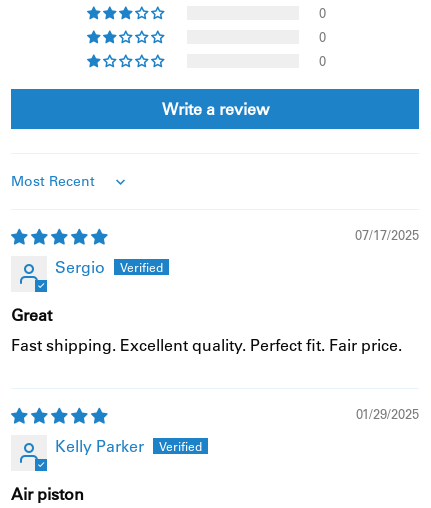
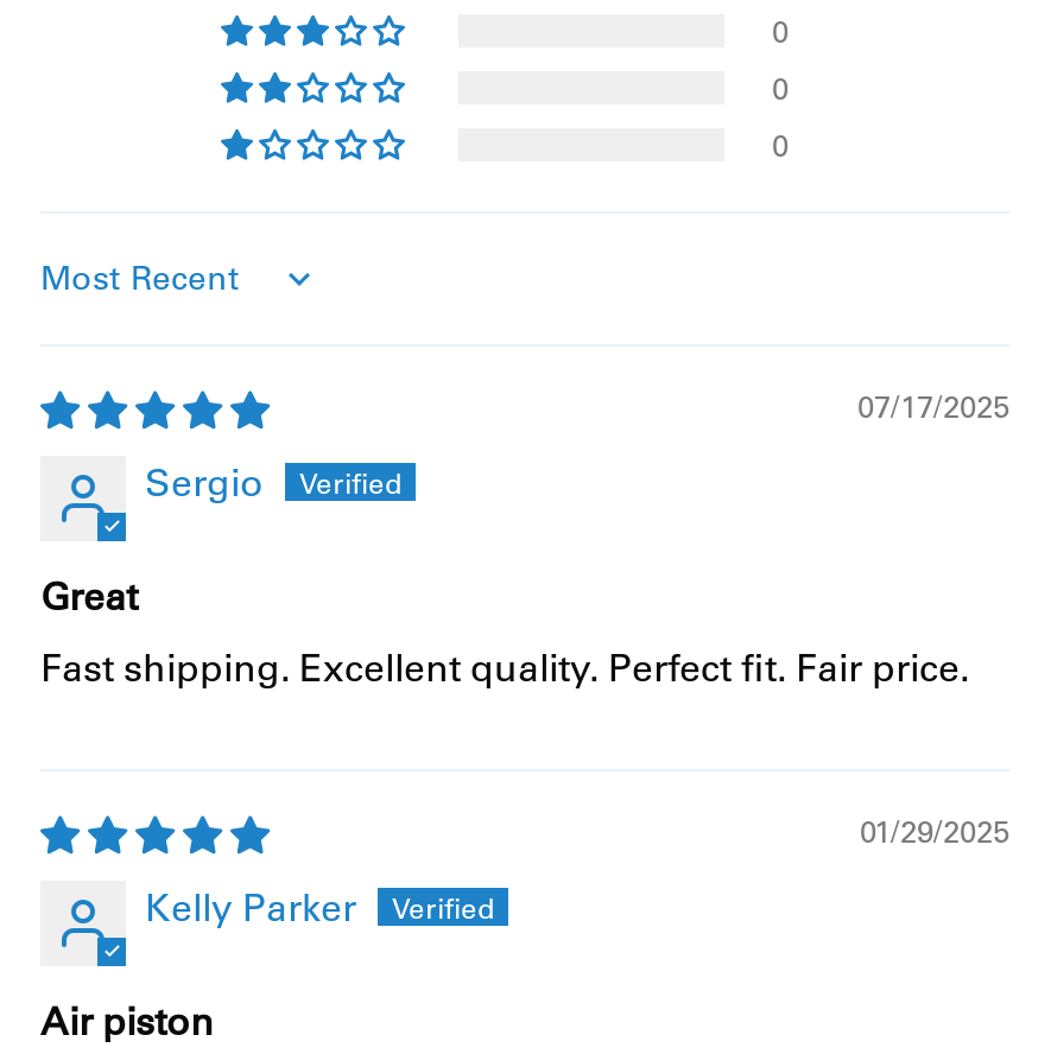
[161,98,268,119] Write a review -> none

